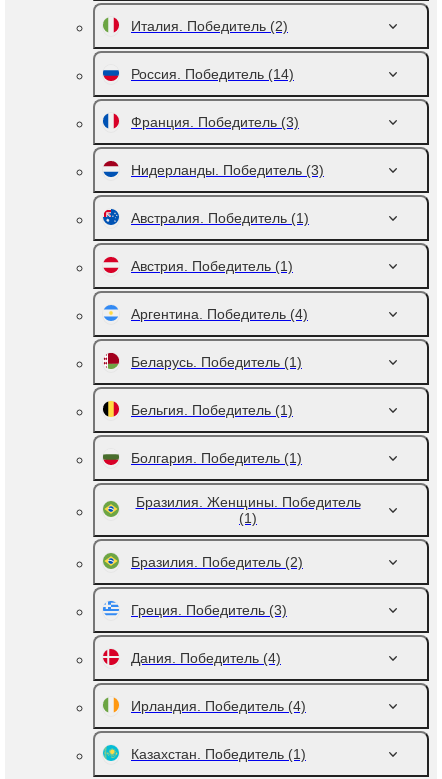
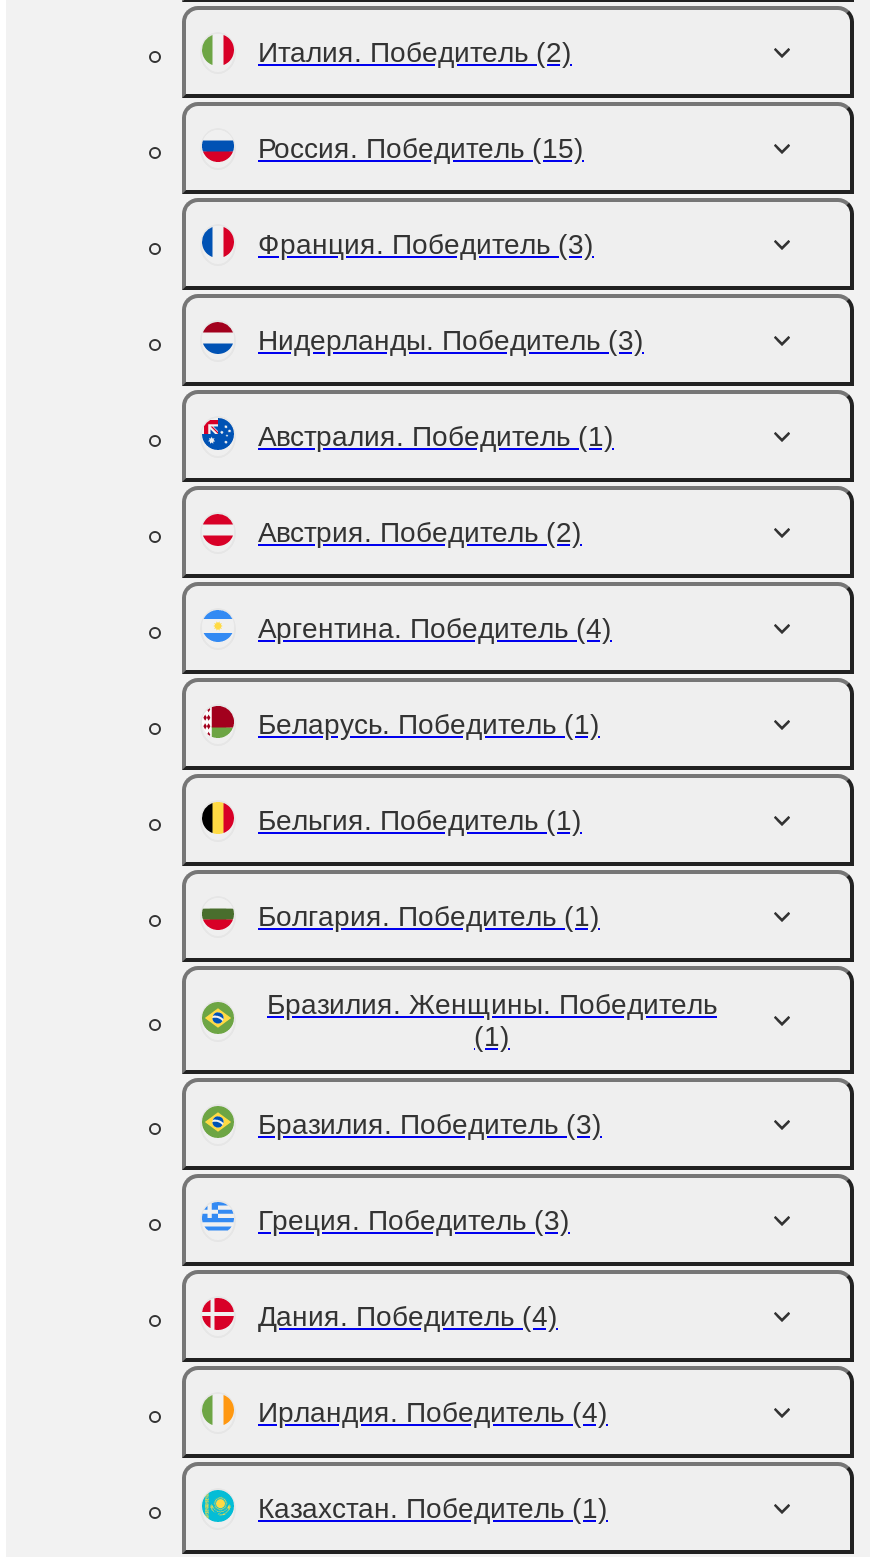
[131,66,294,82] Россия. Победитель (14) -> [258,132,584,164] Россия. Победитель (15)
[131,258,293,274] Австрия. Победитель (1) -> [258,516,582,548] Австрия. Победитель (2)
[131,554,303,570] Бразилия. Победитель (2) -> [258,1108,602,1140] Бразилия. Победитель (3)

